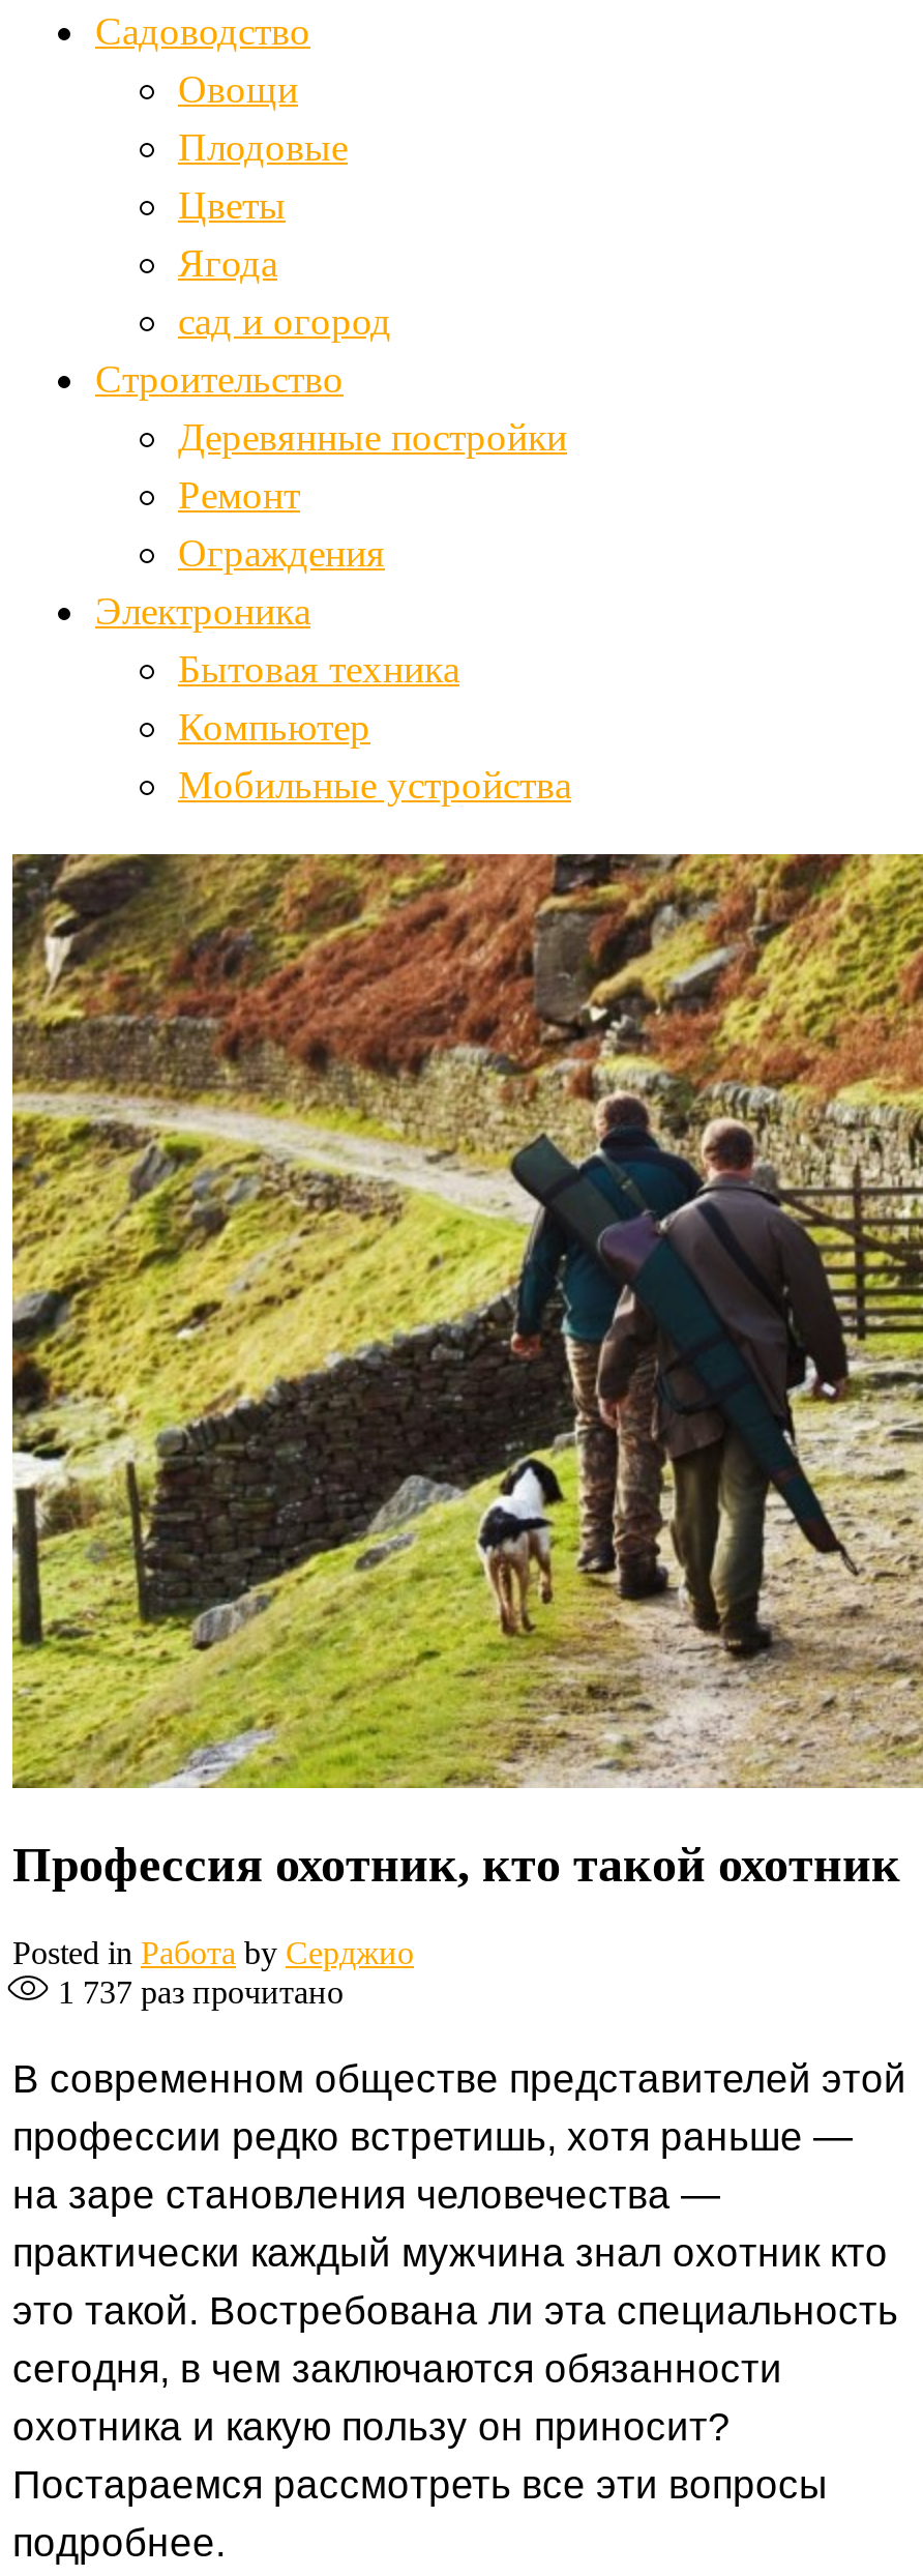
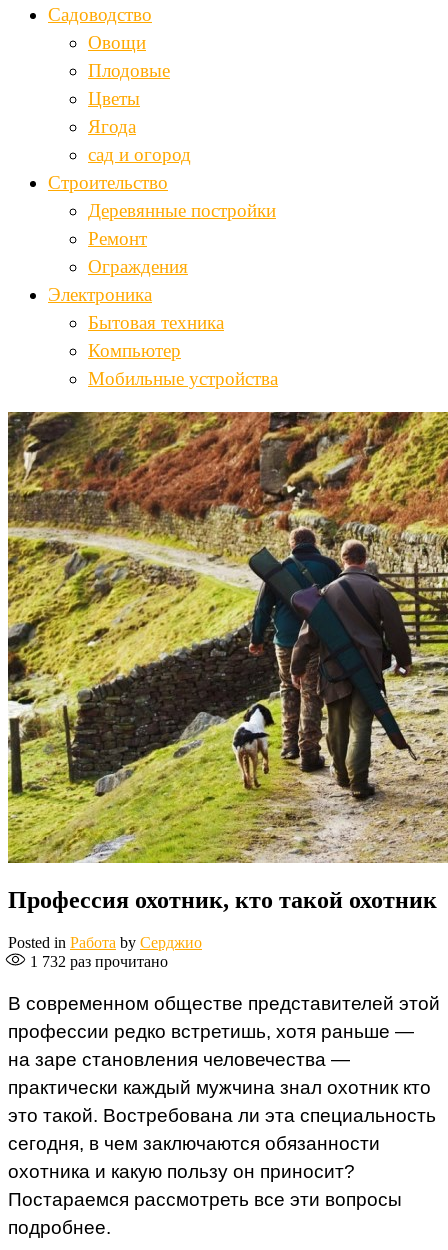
[58,1974,344,2009] 1 737 раз прочитано -> [30,953,168,970] 1 732 раз прочитано

